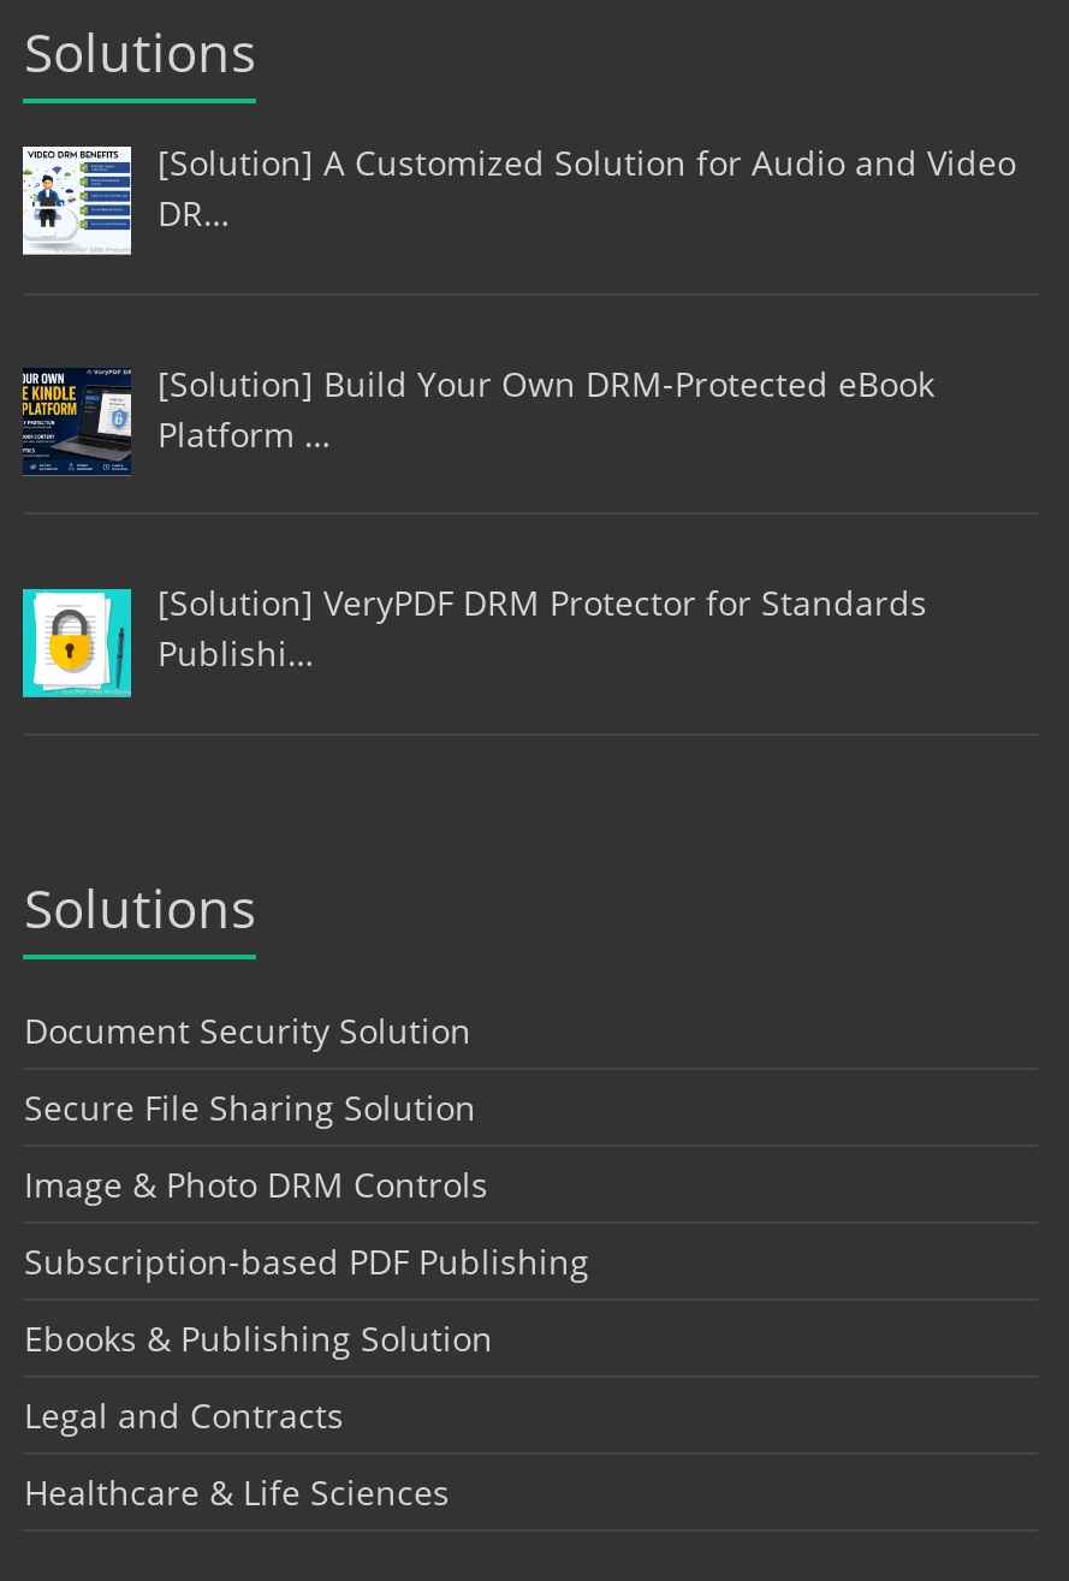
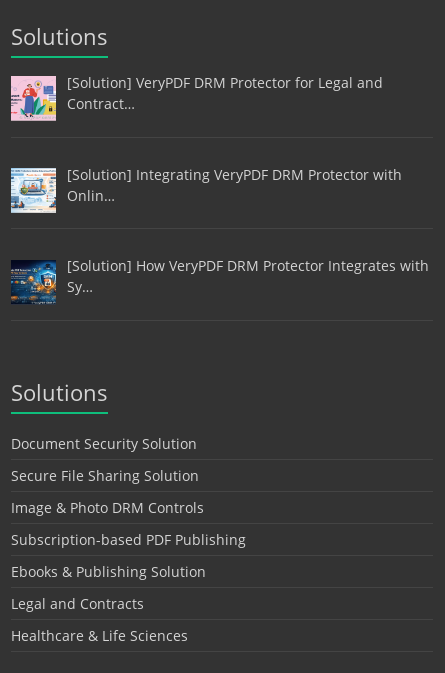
[20,139,1016,255] [image] | [Solution] A Customized Solution for Audio and Video | DR… -> [10,73,383,121] [image] | [Solution] VeryPDF DRM Protector for Legal and | Contract…
[20,360,934,476] [image] | [Solution] Build Your Own DRM-Protected eBook | Platform … -> [10,165,402,214] [image] | [Solution] Integrating VeryPDF DRM Protector with | Onlin…
[20,580,927,700] [image] | [Solution] VeryPDF DRM Protector for Standards | Publishi… -> [10,256,429,305] [image] | [Solution] How VeryPDF DRM Protector Integrates with | Sy…

